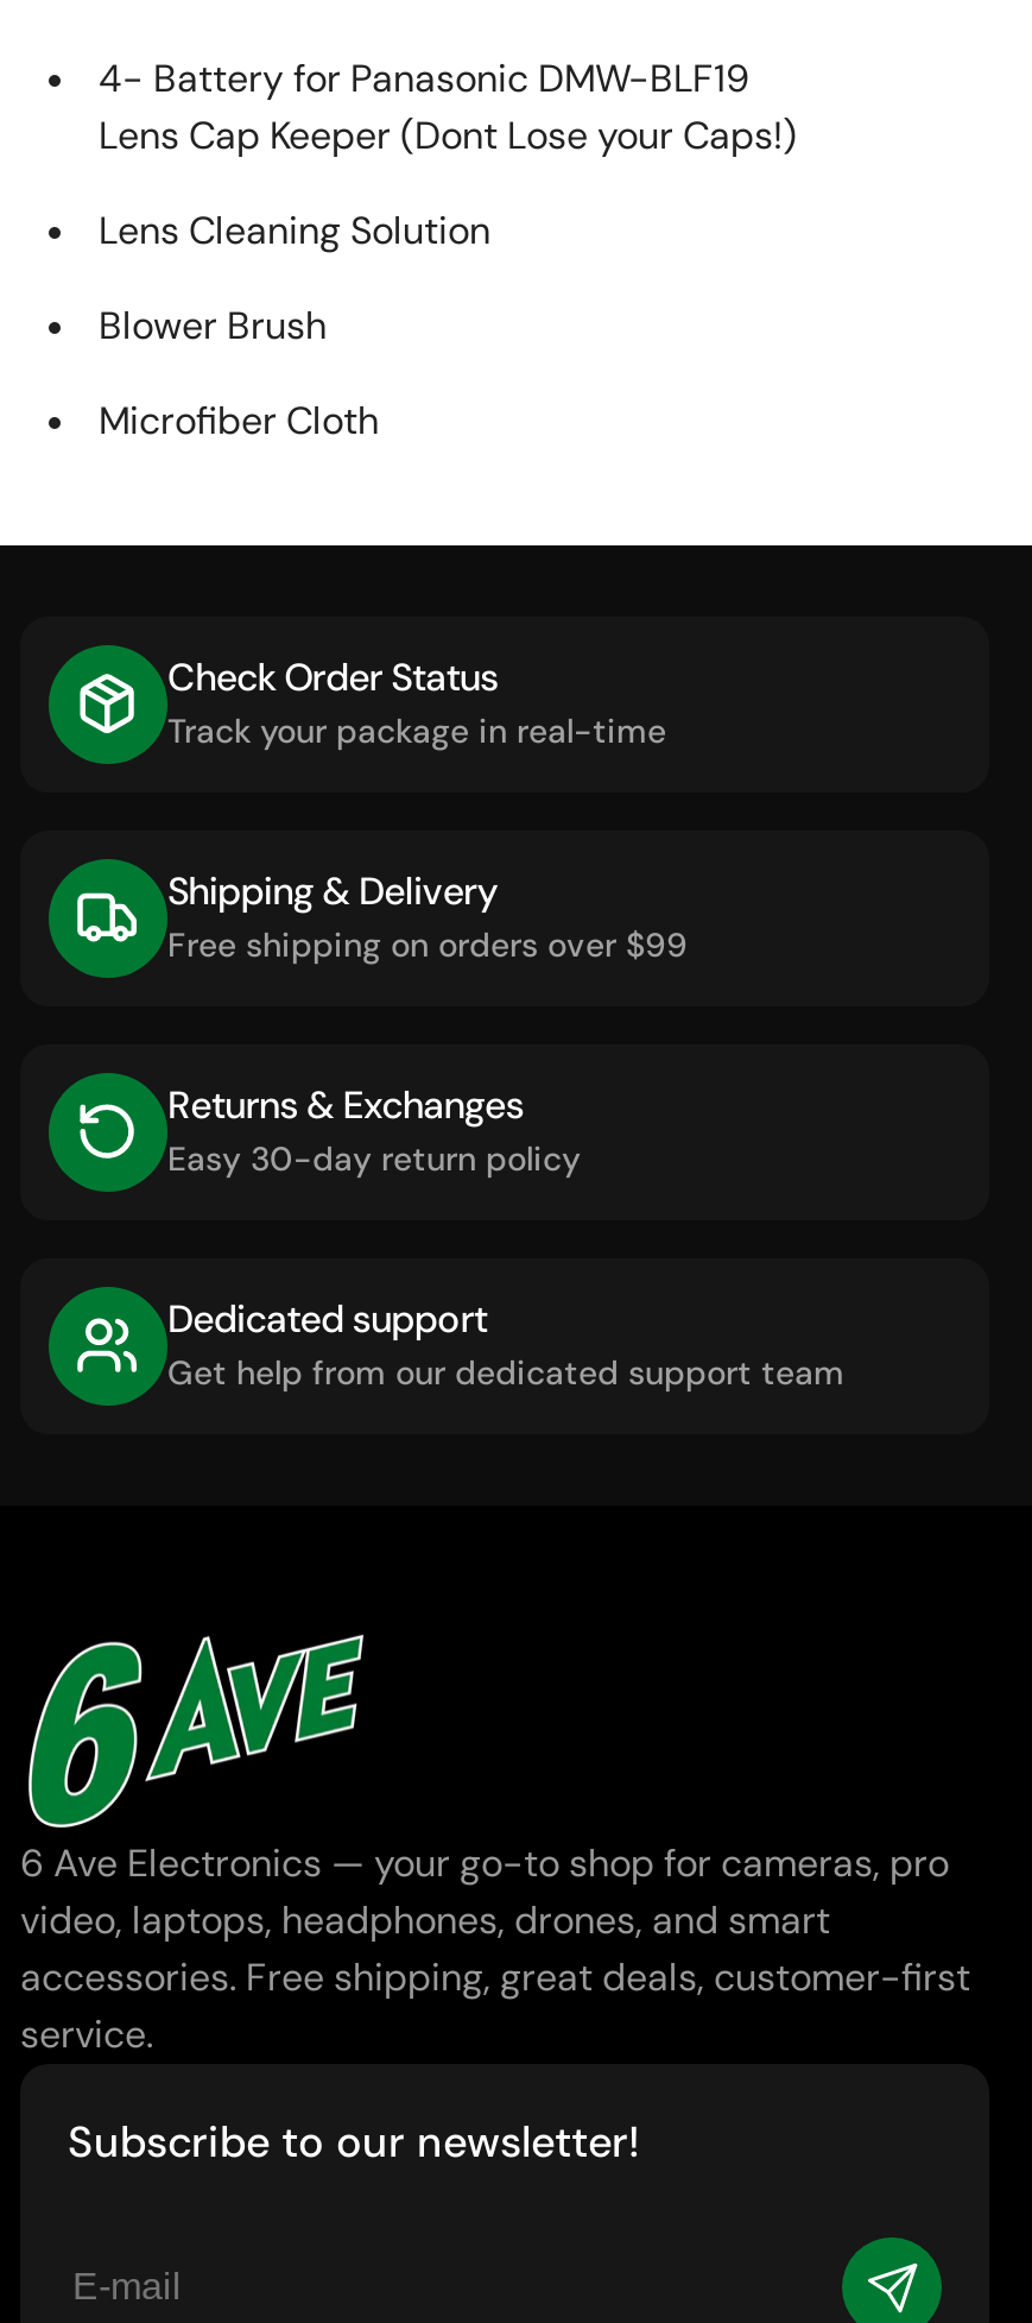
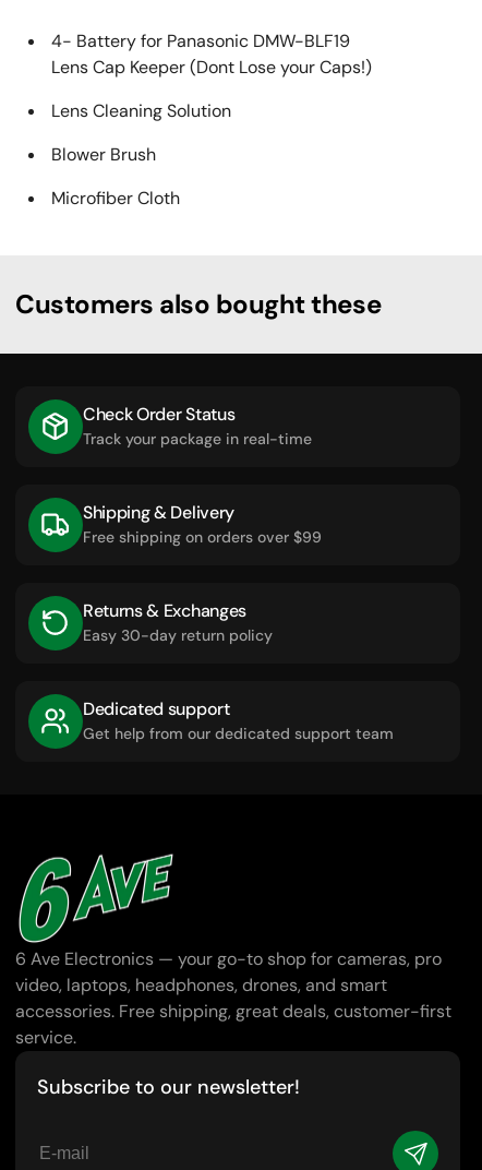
none -> [15,286,381,320] Customers also bought these

